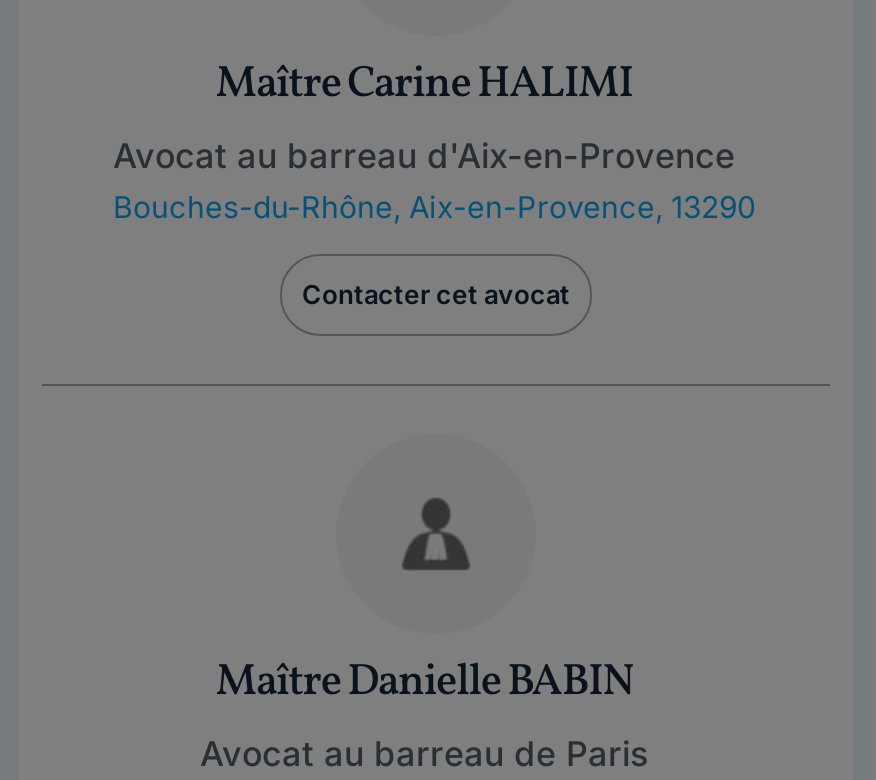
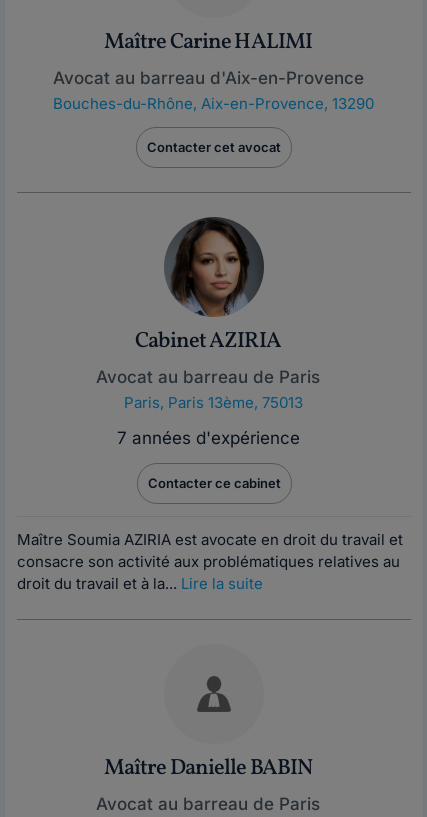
none -> [17,216,403,593] [image] | Cabinet AZIRIA | Avocat au barreau de Paris | Paris, Paris 13ème, 75013 | 7 années d'expérience | Contacter ce cabinet | Maître Soumia AZIRIA est avocate en droit du travail et | consacre son activité aux problématiques relatives au | droit du travail et à la... Lire la suite

